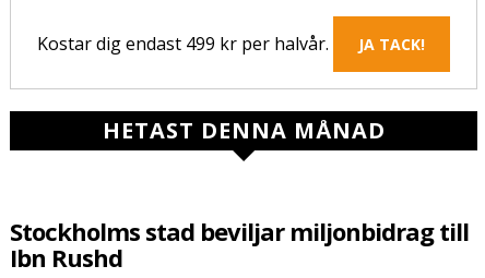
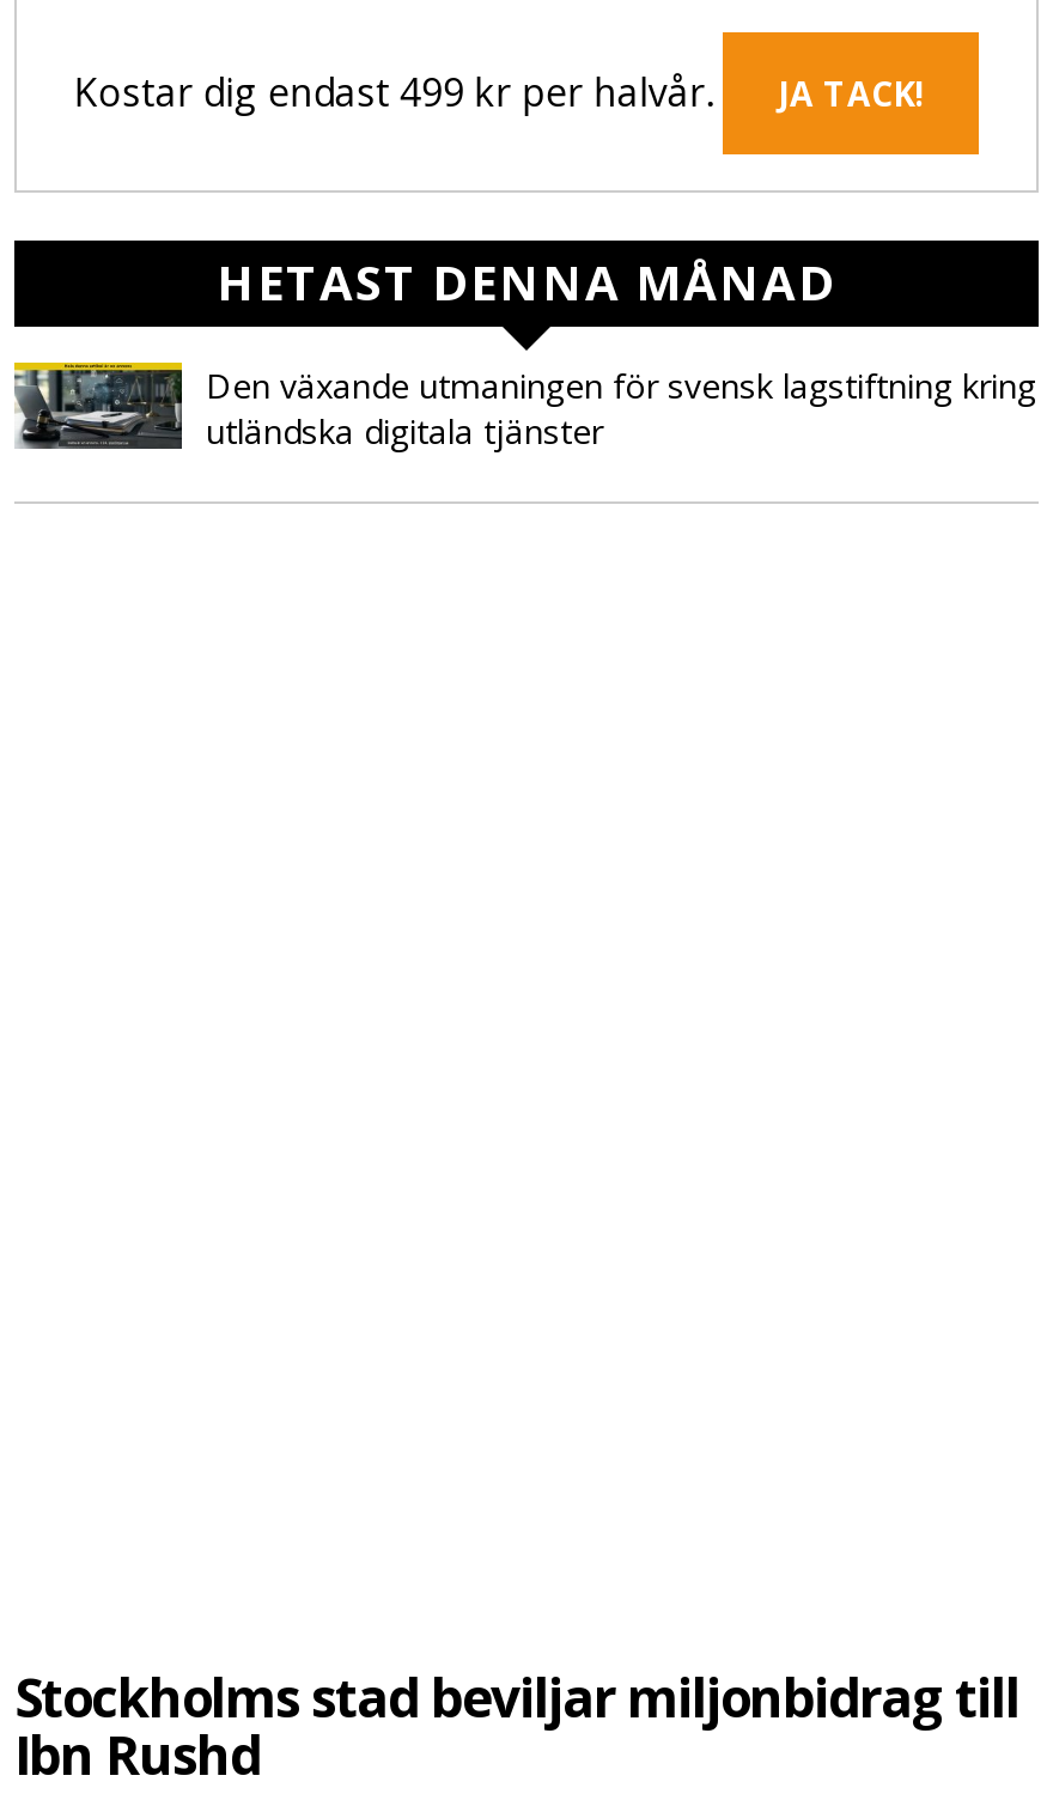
none -> [12,359,1036,454] [image] | Den växande utmaningen för svensk lagstiftning kring | utländska digitala tjänster

